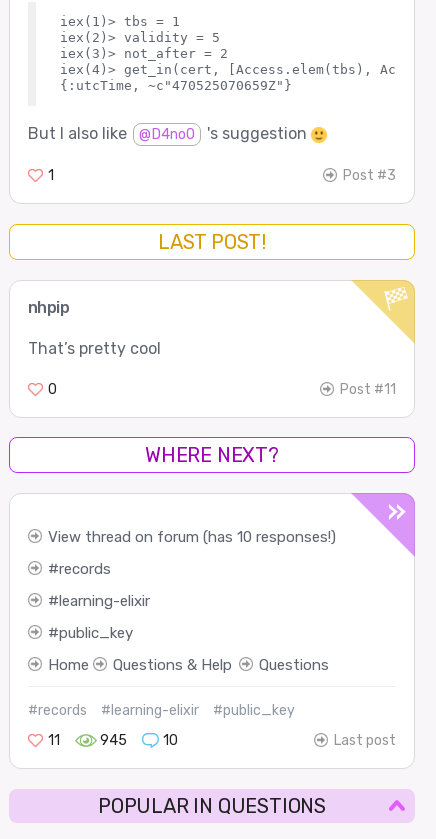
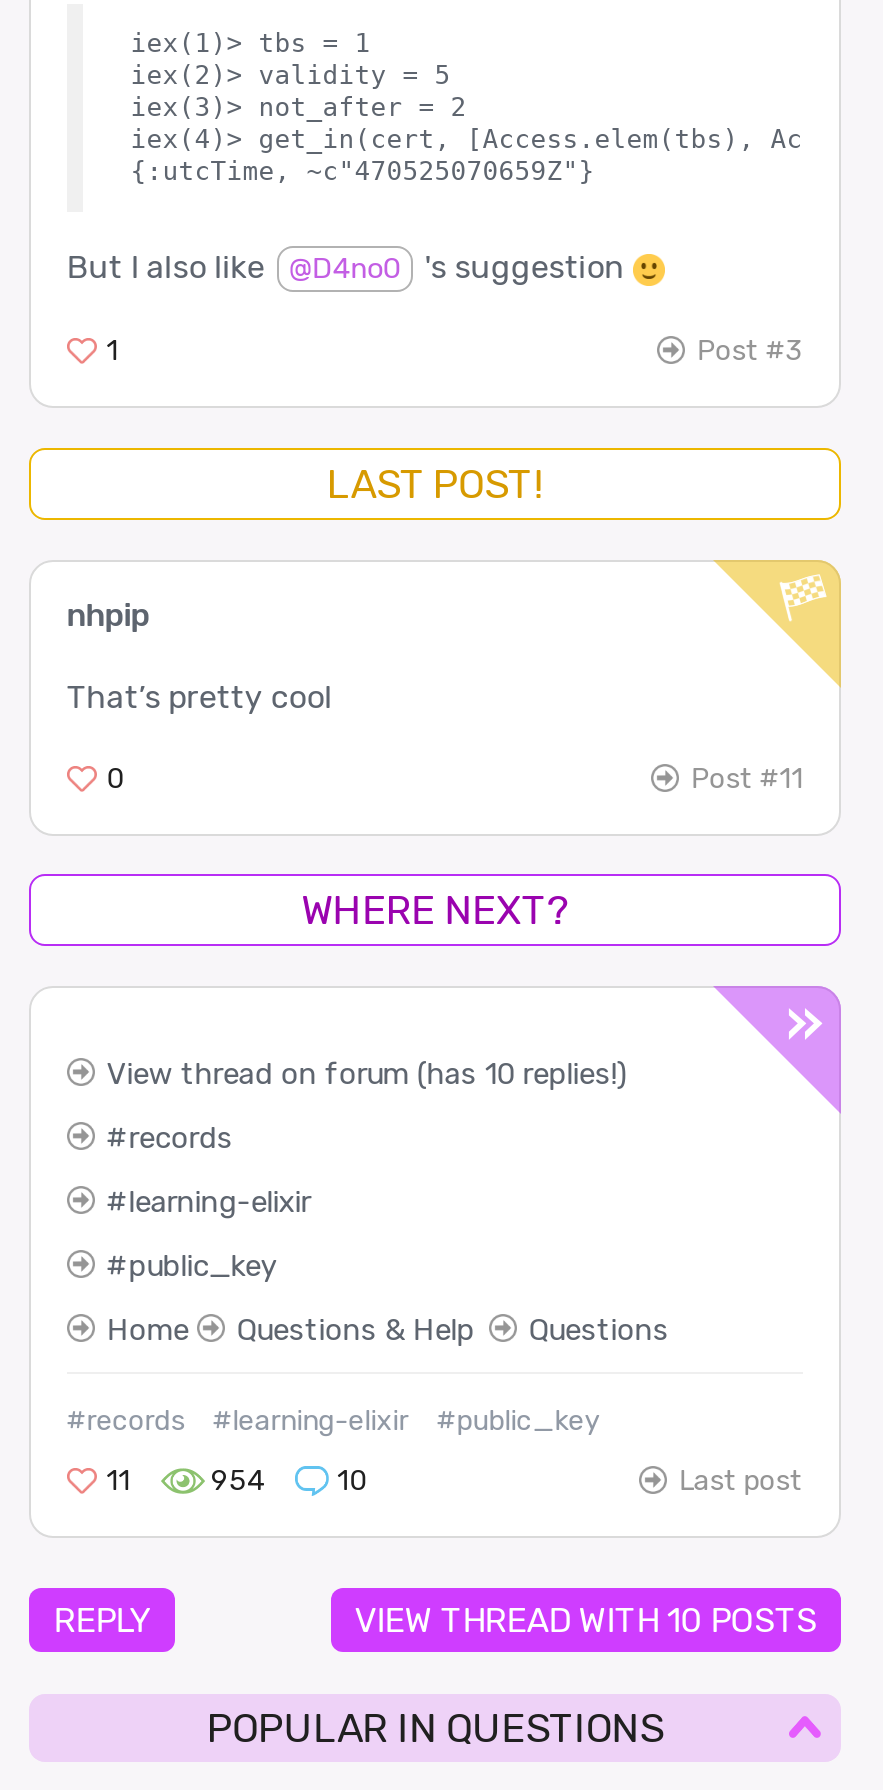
[48,528,336,546] View thread on forum (has 10 responses!) -> [107,1057,627,1093] View thread on forum (has 10 replies!)
[100,732,127,749] 945 -> [211,1465,265,1499] 954
none -> [53,1599,817,1639] REPLY | VIEW THREAD WITH 10 POSTS

